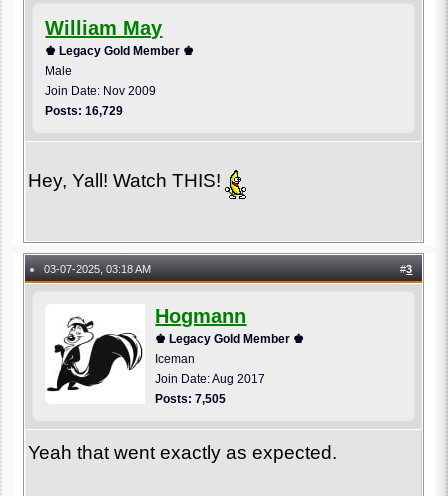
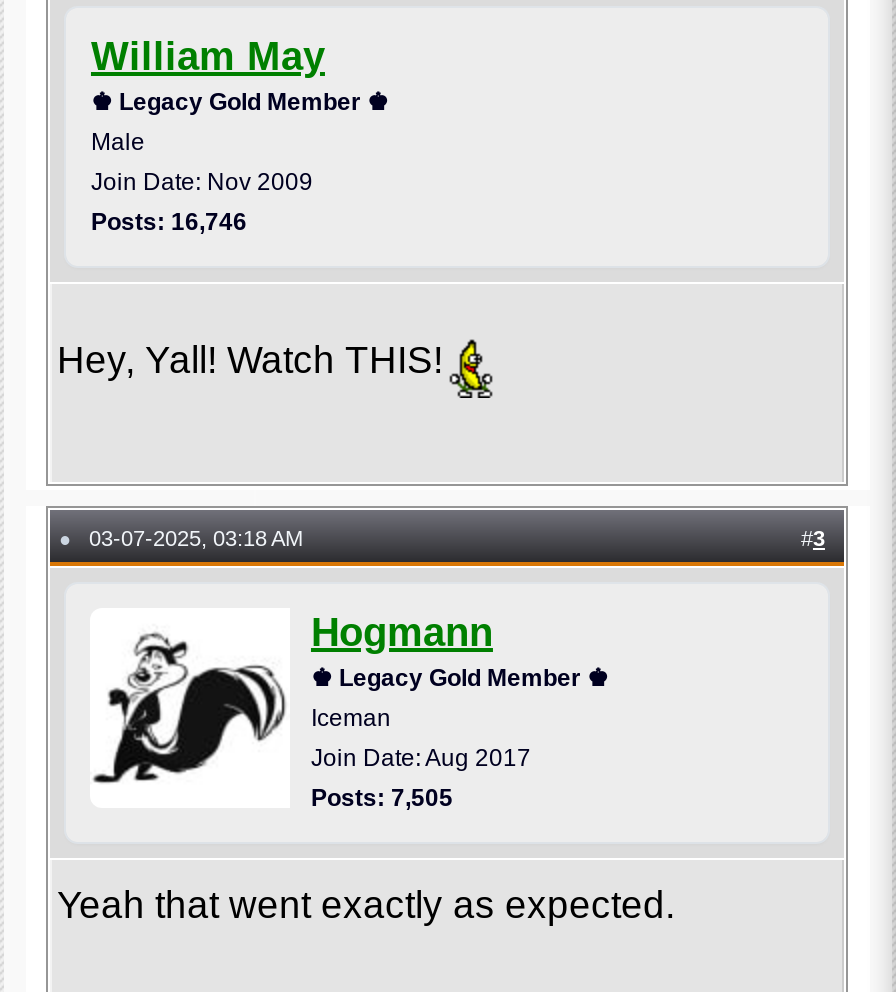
[45,103,123,117] Posts: 16,729 -> [91,207,247,235] Posts: 16,746

